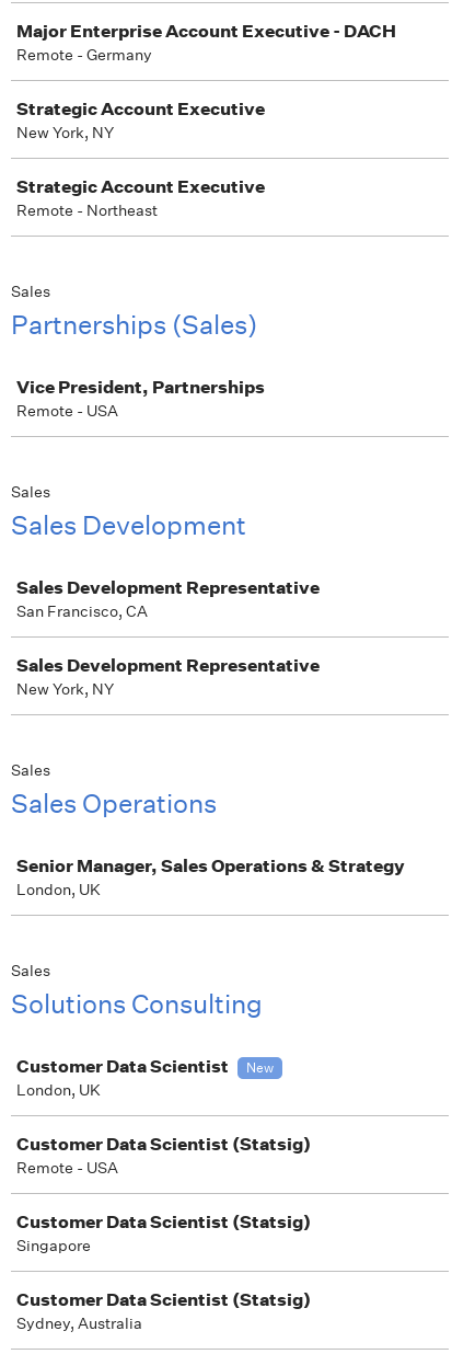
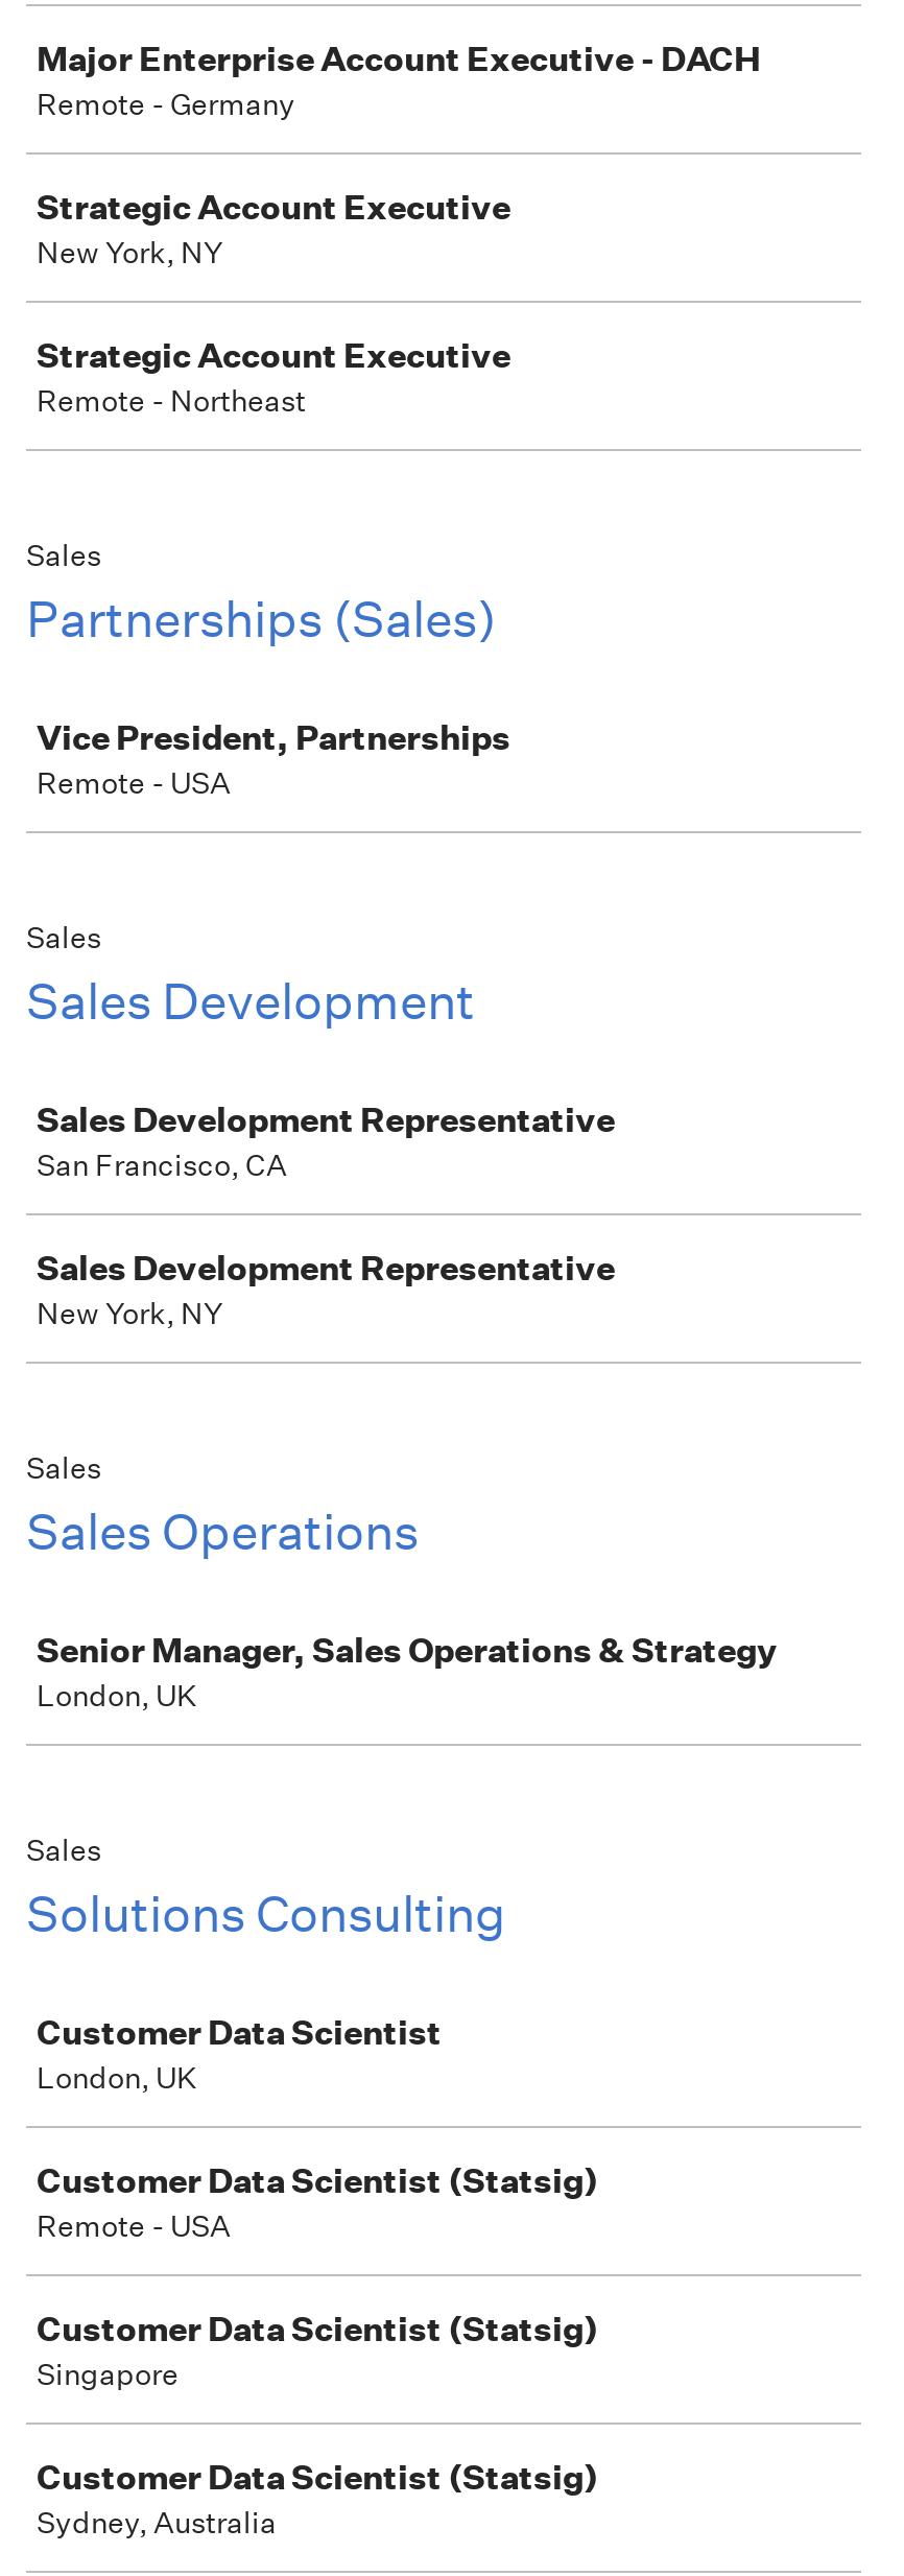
[246,1058,274,1077] New -> none

